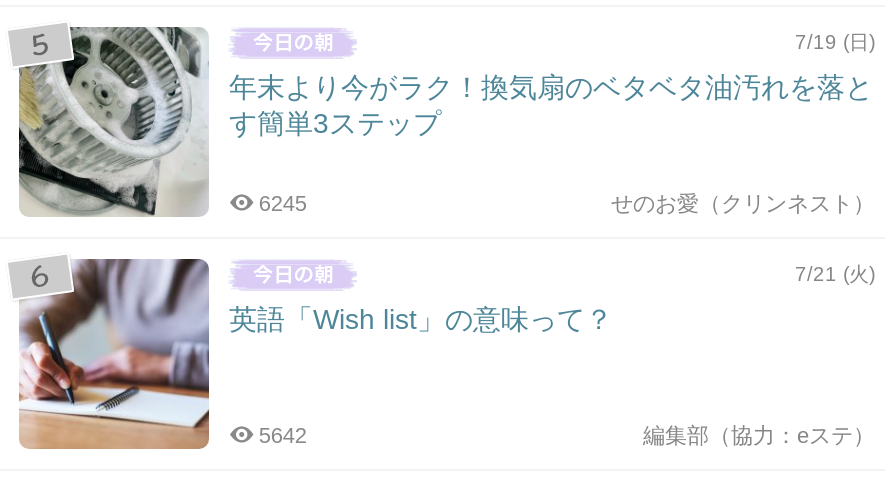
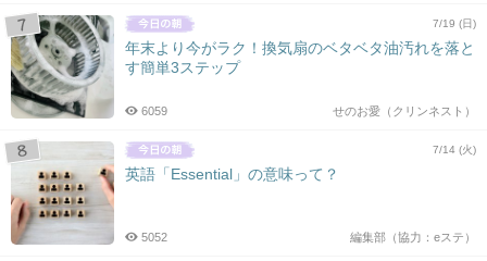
[259,192,307,216] 6245 -> [141,105,167,118] 6059
[19,257,613,451] [image] | 英語「Wish list」の意味って？ -> [10,141,339,245] [image] | 英語「Essential」の意味って？
[795,264,875,286] 7/21 (火) -> [433,144,476,156] 7/14 (火)
[259,424,307,448] 5642 -> [141,231,167,244] 5052

